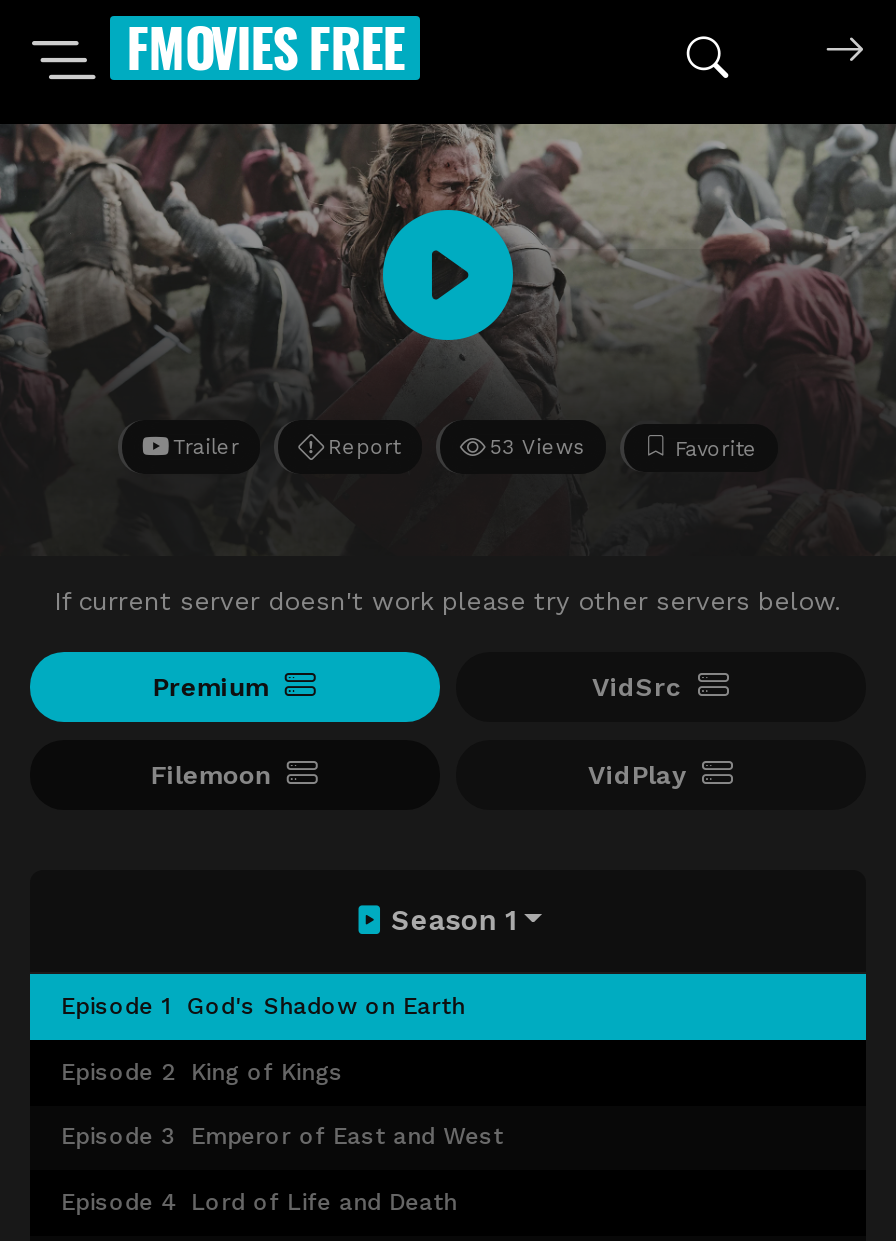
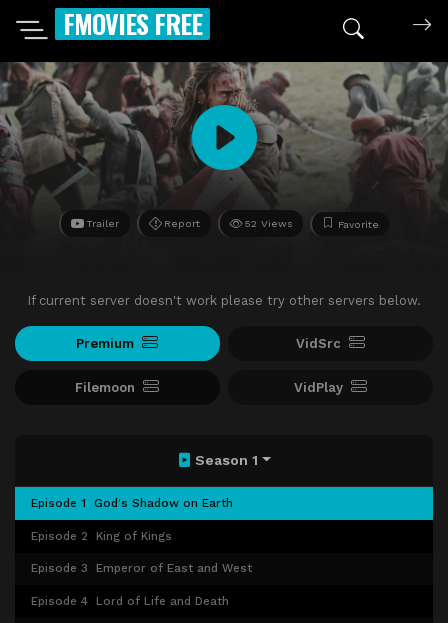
[490,435,586,461] 53 Views -> [245,217,293,230] 52 Views

